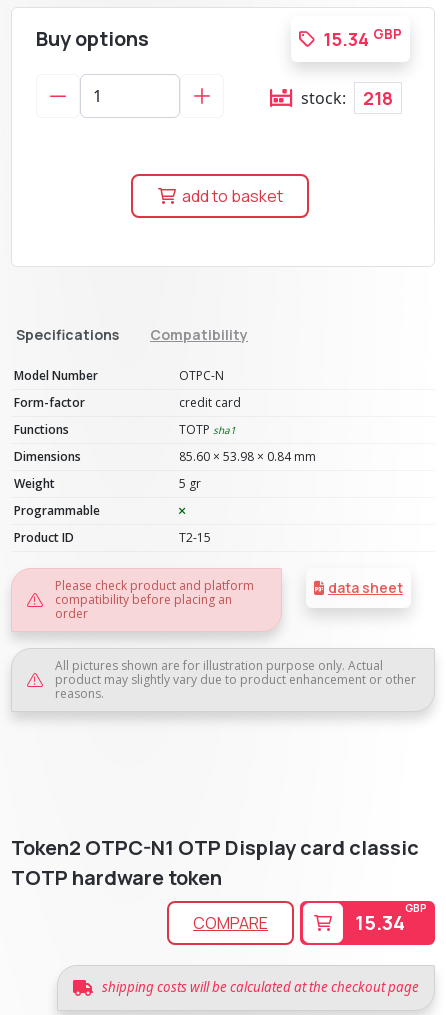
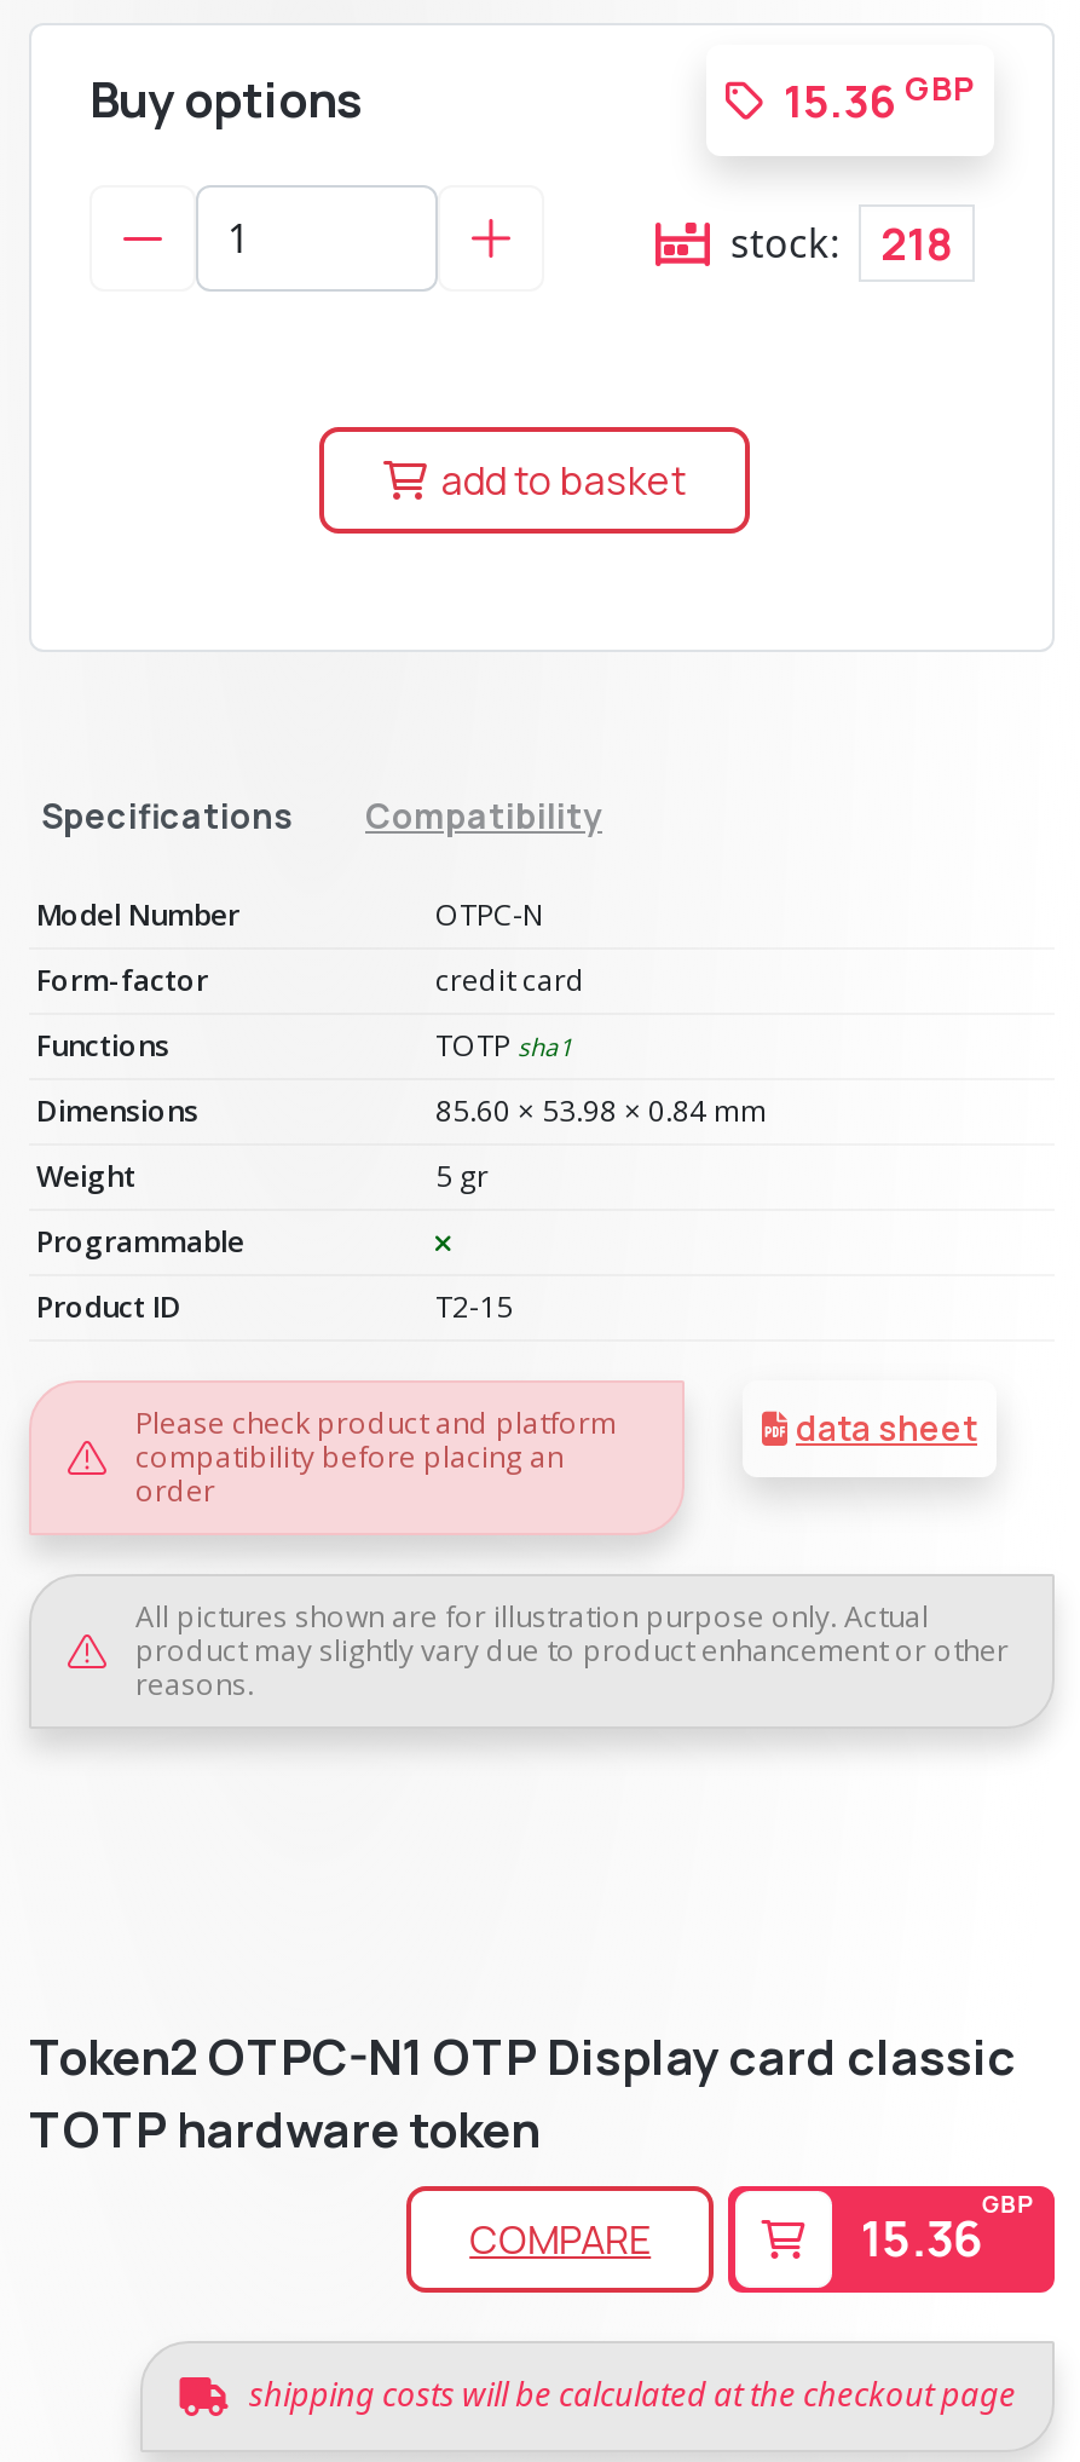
[315,25,402,51] 15.34 GBP -> [764,66,975,129] 15.36 GBP
[355,909,405,936] 15.34 -> [860,2205,981,2270] 15.36

